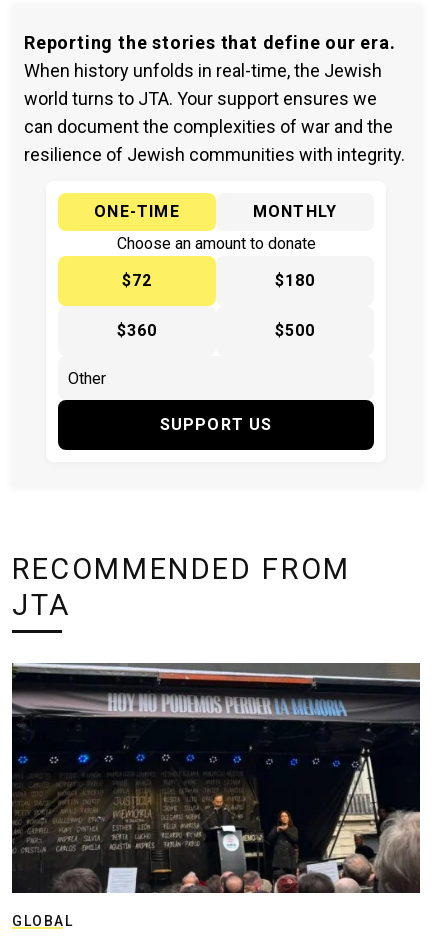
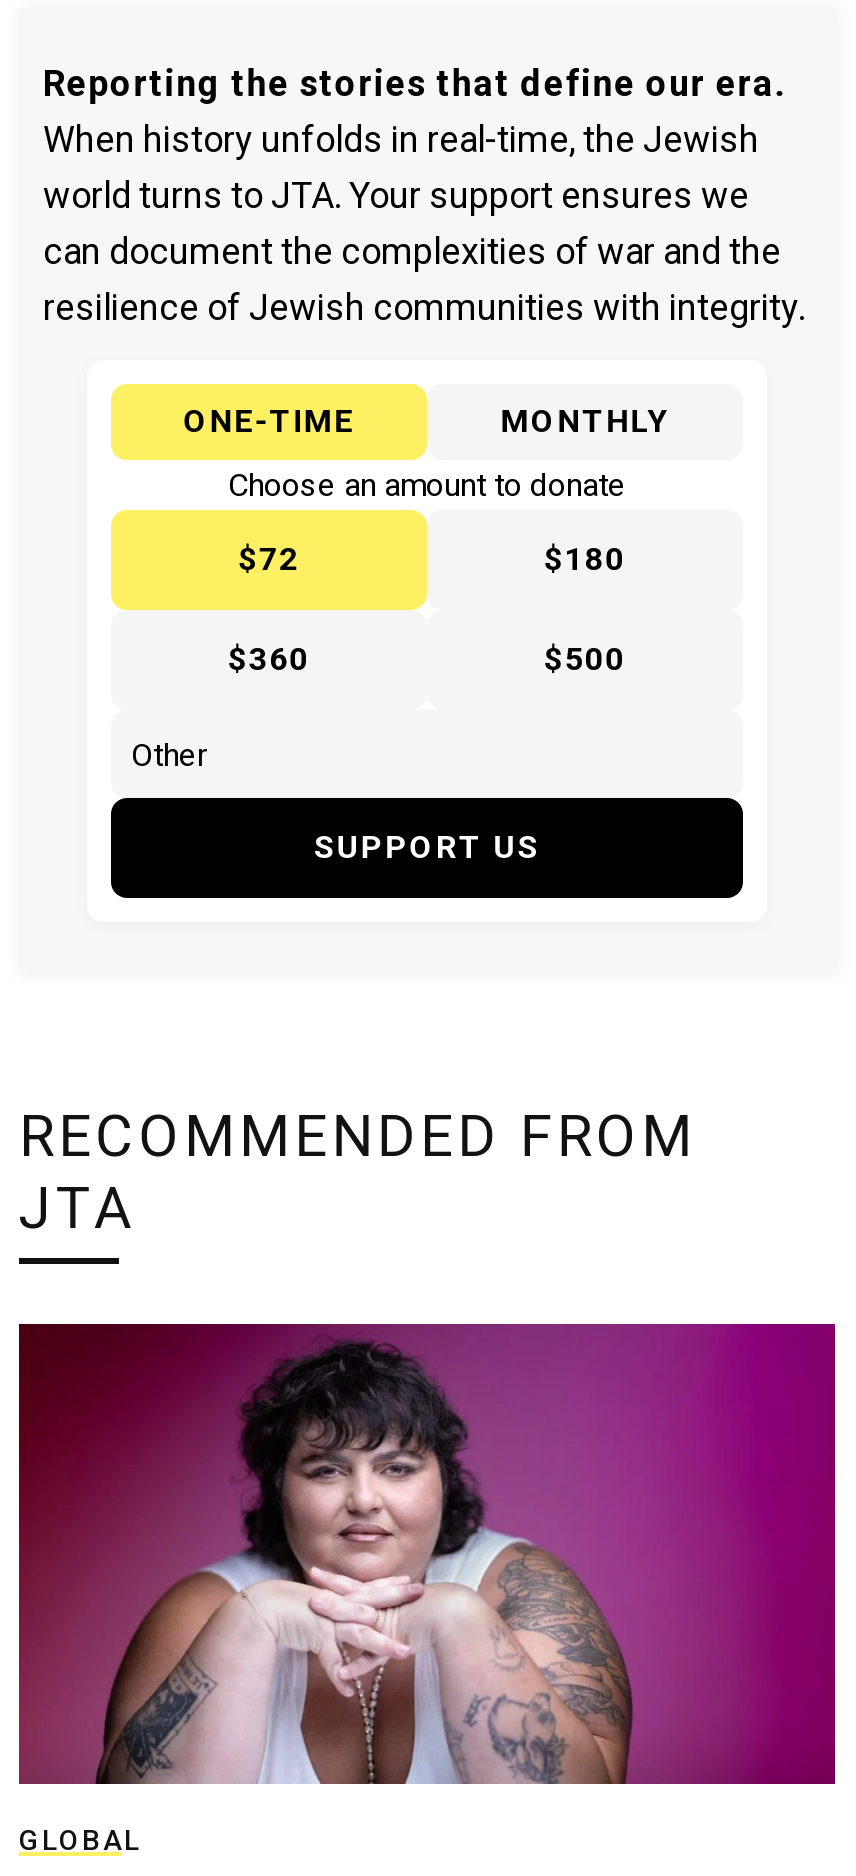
[11,662,421,894] [image] -> [17,1322,837,1786] [image]

